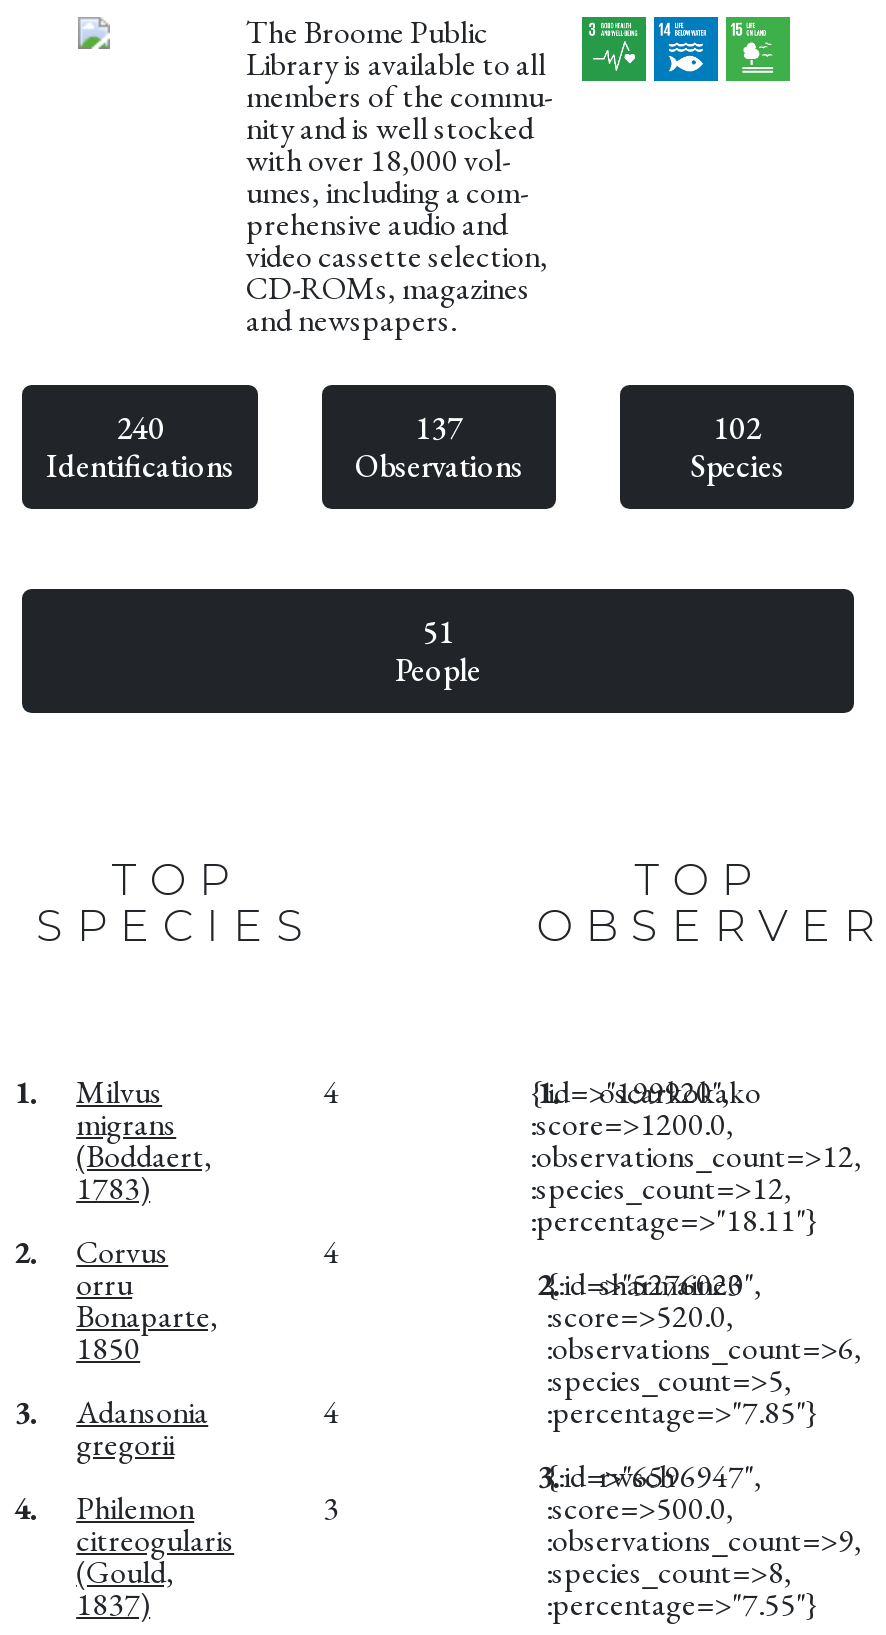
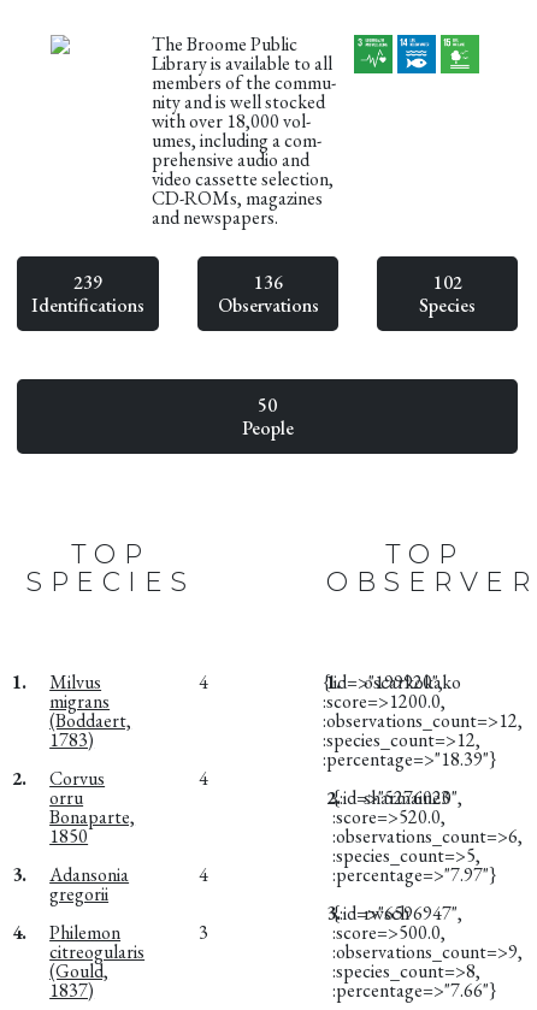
[116,407,164,449] 240 -> [73,270,102,295] 239
[415,407,463,449] 137 -> [253,270,282,295] 136
[422,611,454,653] 51 -> [258,392,277,418] 50
[530,1199,818,1241] :percentage=>"18.11"} -> [323,746,496,772] :percentage=>"18.39"}
[546,1391,818,1433] :percentage=>"7.85"} -> [332,862,496,887] :percentage=>"7.97"}
[546,1583,818,1625] :percentage=>"7.55"} -> [332,977,496,1003] :percentage=>"7.66"}

